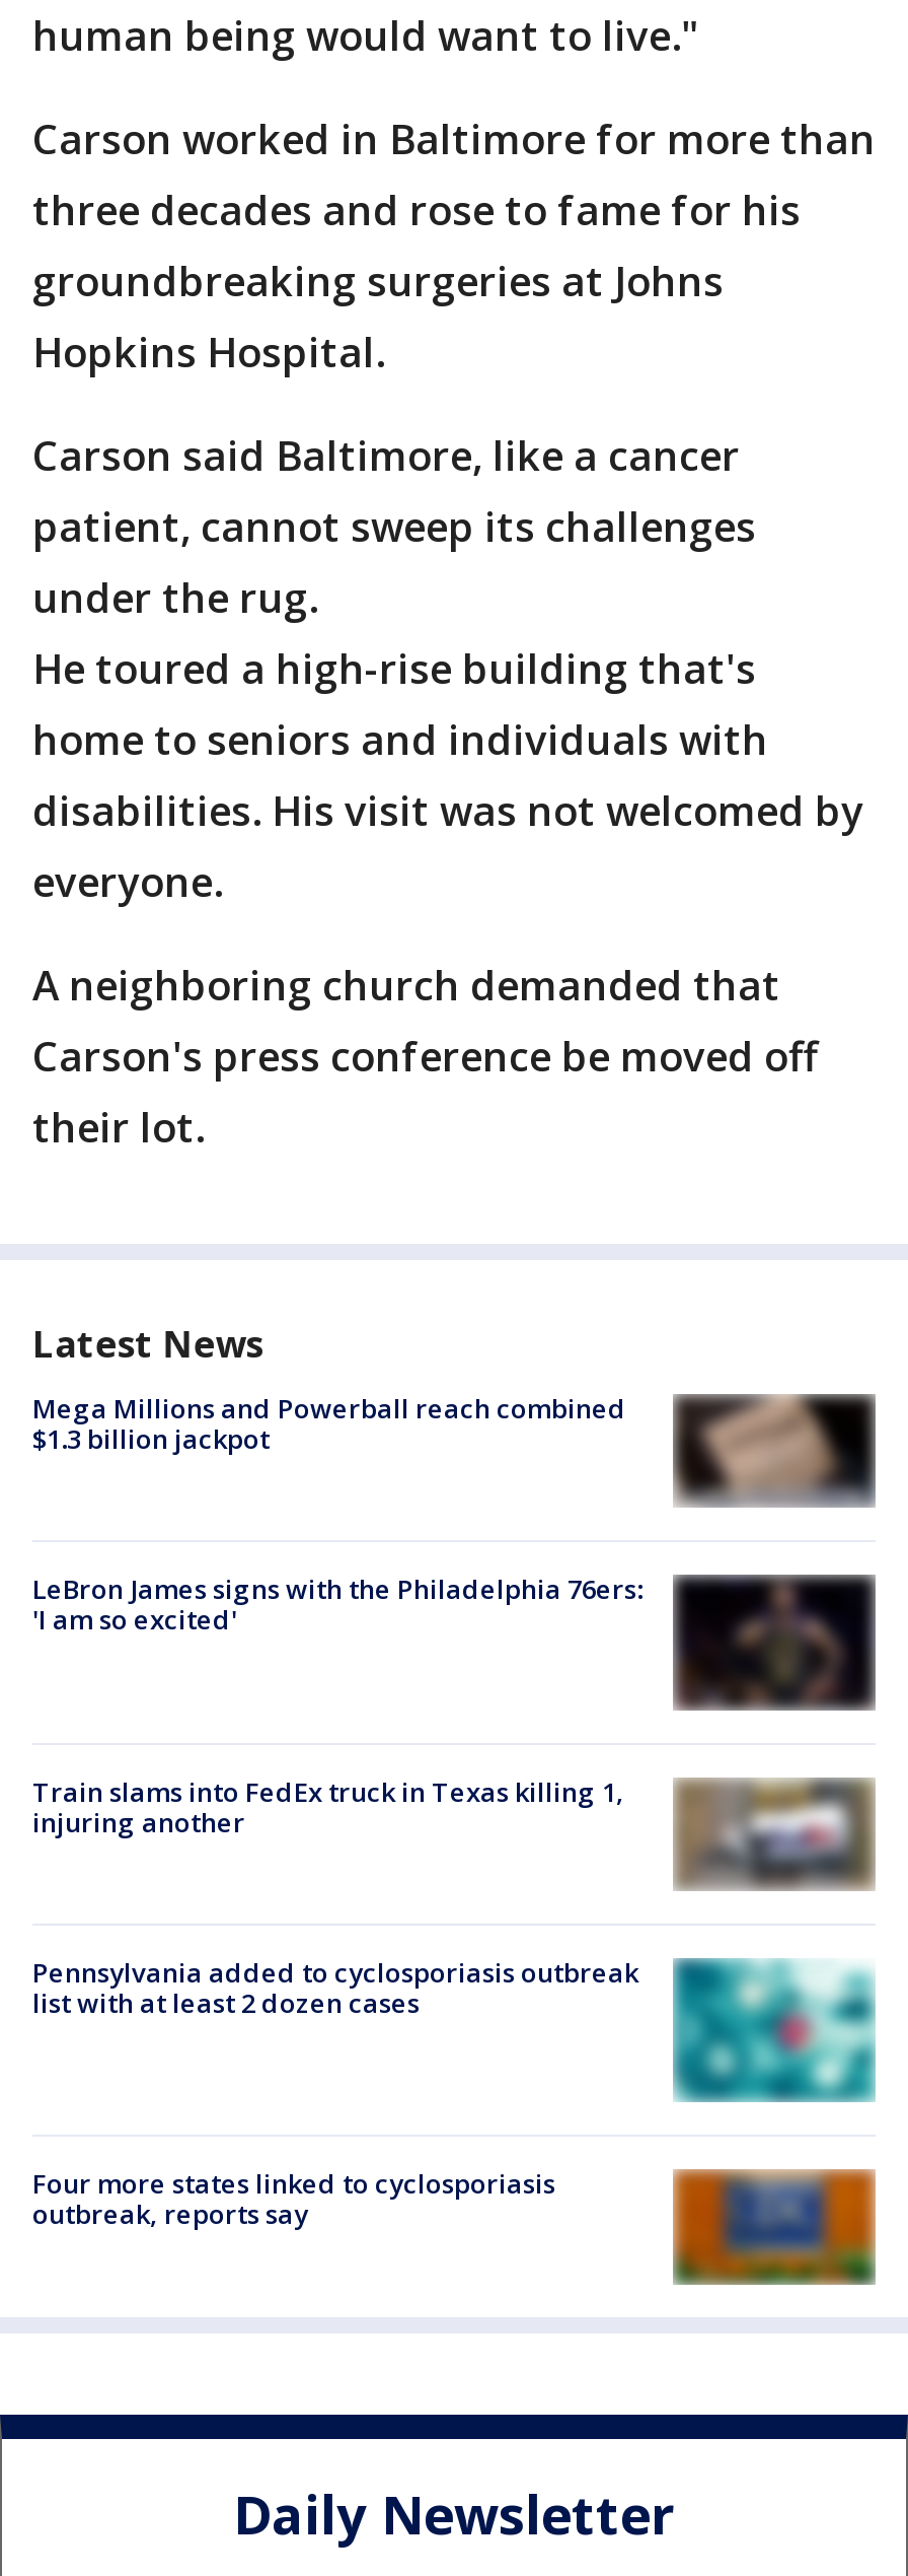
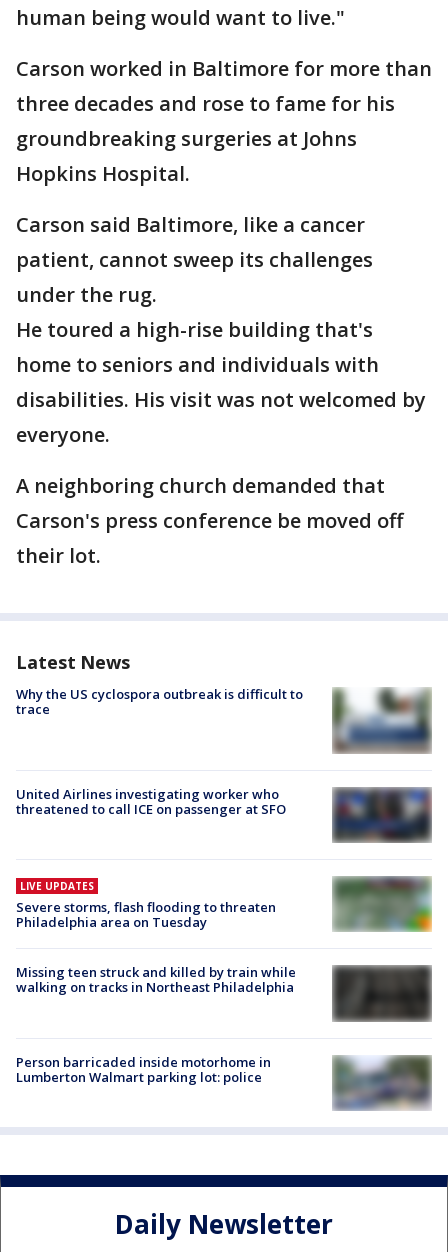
[32,1390,876,1528] [image] | Mega Millions and Powerball reach combined | $1.3 billion jackpot -> [16,685,432,755] [image] | Why the US cyclospora outbreak is difficult to | trace
[32,1572,642,1639] LeBron James signs with the Philadelphia 76ers: | 'I am so excited' -> [16,785,286,818] United Airlines investigating worker who | threatened to call ICE on passenger at SFO
[673,1573,878,1704] [image] -> [332,776,432,842] [image]
[32,1774,624,1841] Train slams into FedEx truck in Texas killing 1, | injuring another -> [16,879,276,931] LIVE UPDATES | Severe storms, flash flooding to threaten | Philadelphia area on Tuesday
[681,1778,874,1889] [image] -> [335,877,432,932] [image]
[32,1955,876,2102] [image] | Pennsylvania added to cyclosporiasis outbreak | list with at least 2 dozen cases -> [16,963,432,1022] [image] | Missing teen struck and killed by train while | walking on tracks in Northeast Philadelphia
[32,2166,555,2233] Four more states linked to cyclosporiasis | outbreak, reports say -> [16,1053,271,1086] Person barricaded inside motorhome in | Lumberton Walmart parking lot: police
[673,2167,876,2285] [image] -> [332,1054,432,1111] [image]

